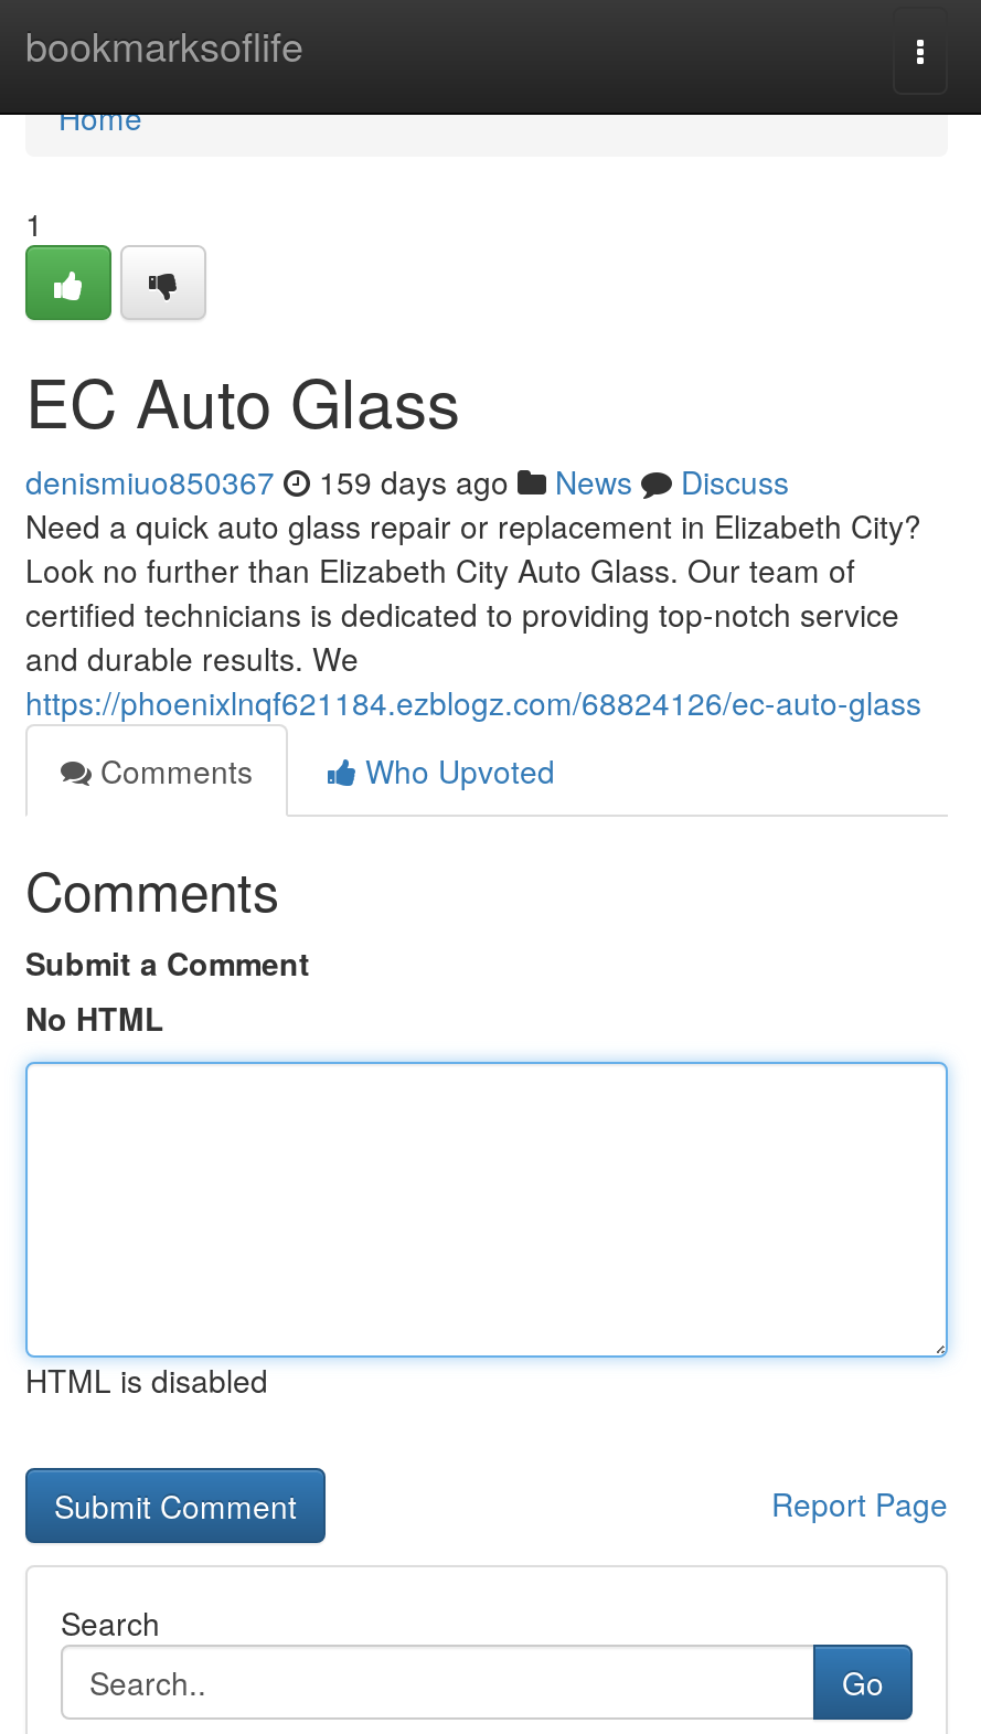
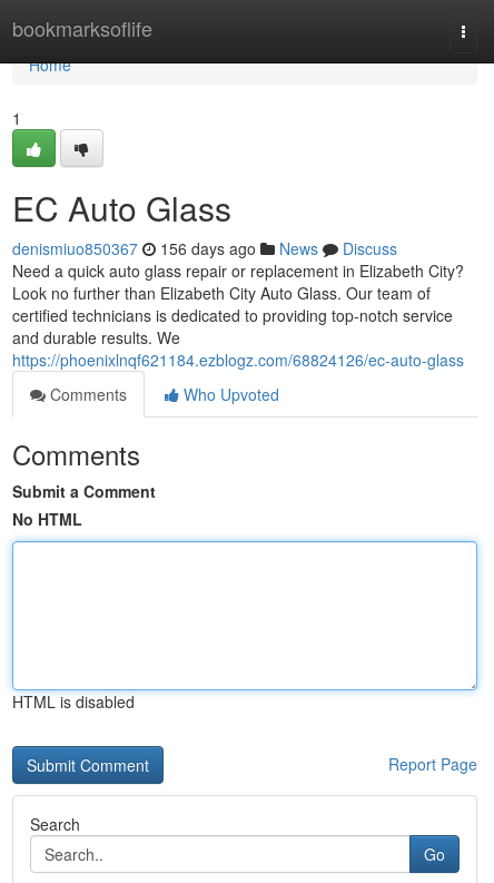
[25,459,789,503] denismiuo850367 159 days ago News Discuss -> [12,237,397,259] denismiuo850367 156 days ago News Discuss

